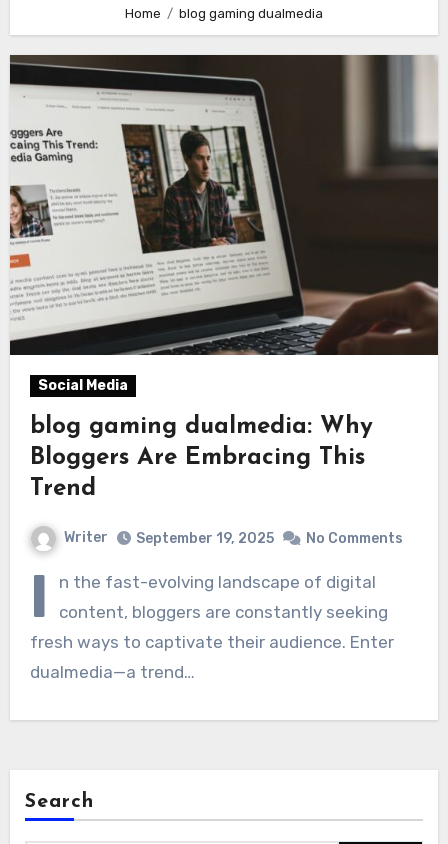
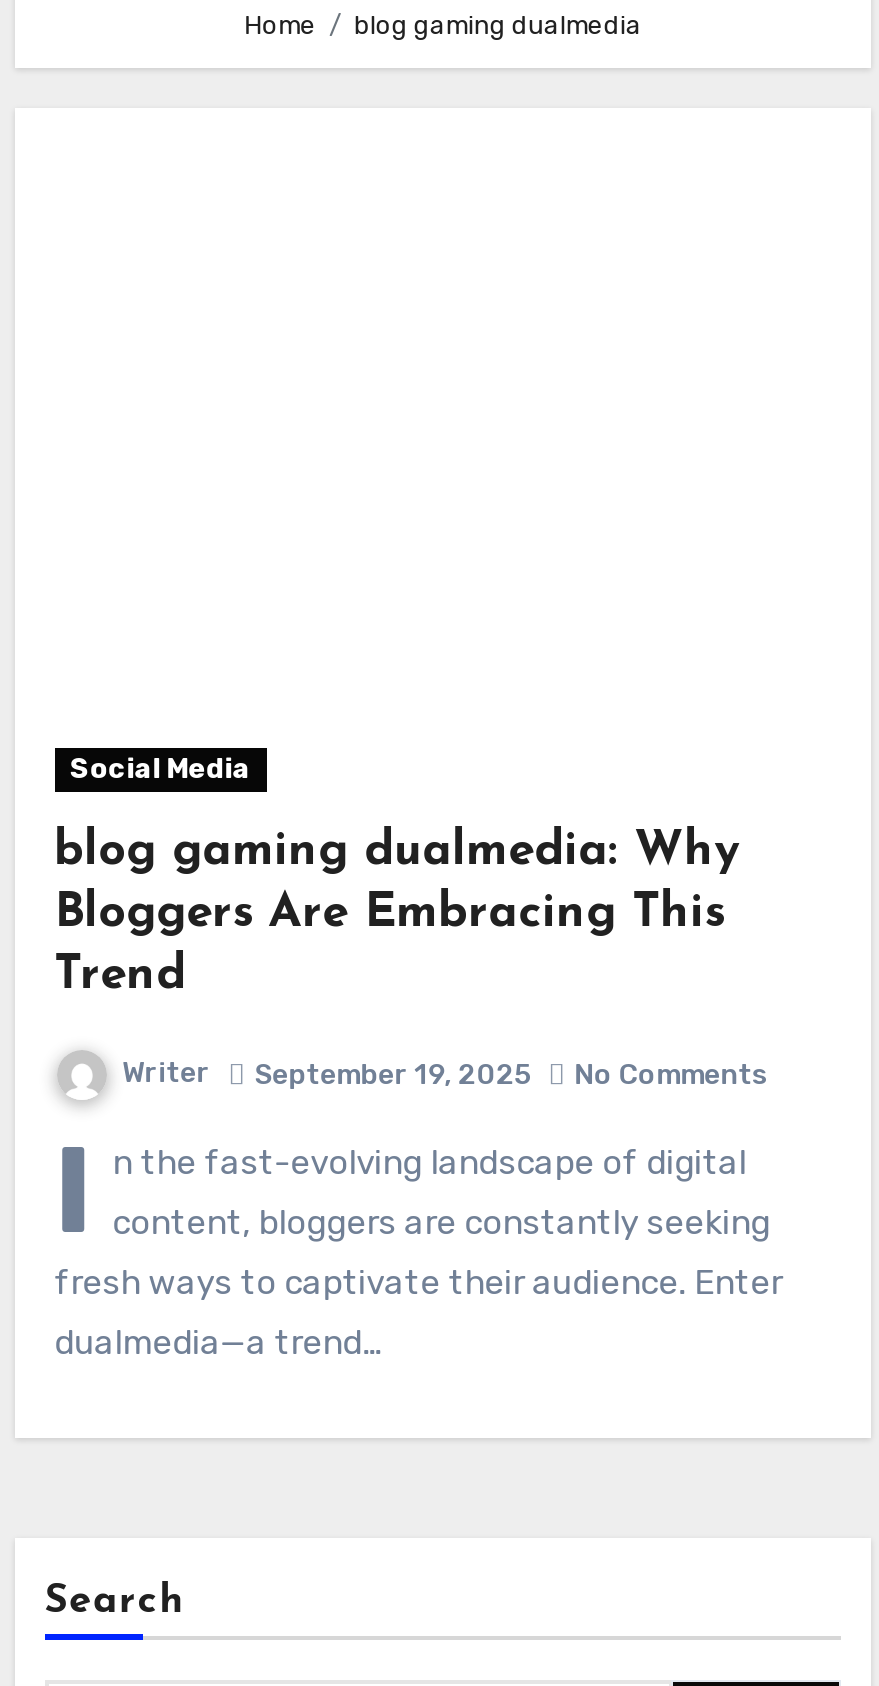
[9,54,439,356] [image] -> none

